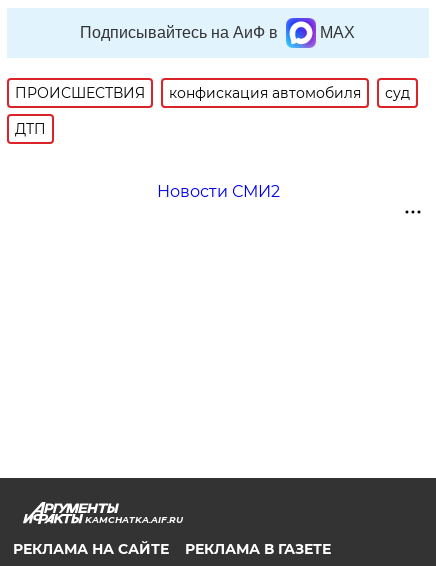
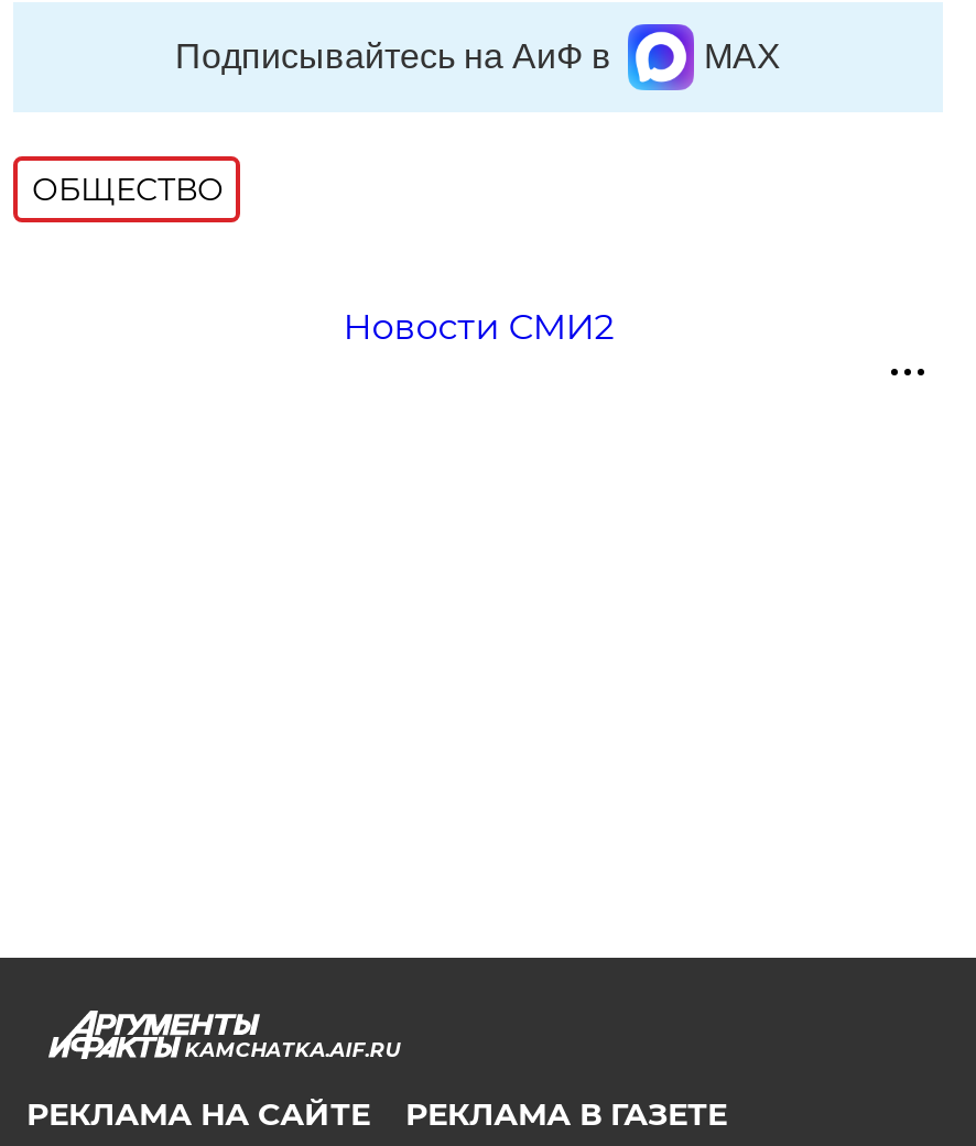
[15,84,410,138] ПРОИСШЕСТВИЯ | конфискация автомобиля | суд | ДТП -> [32,170,223,210] ОБЩЕСТВО

